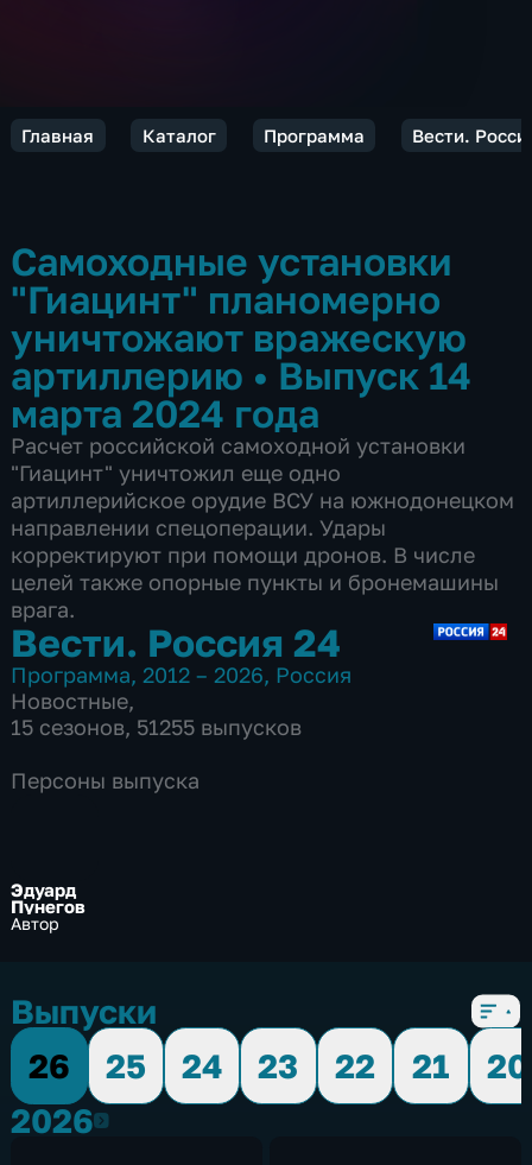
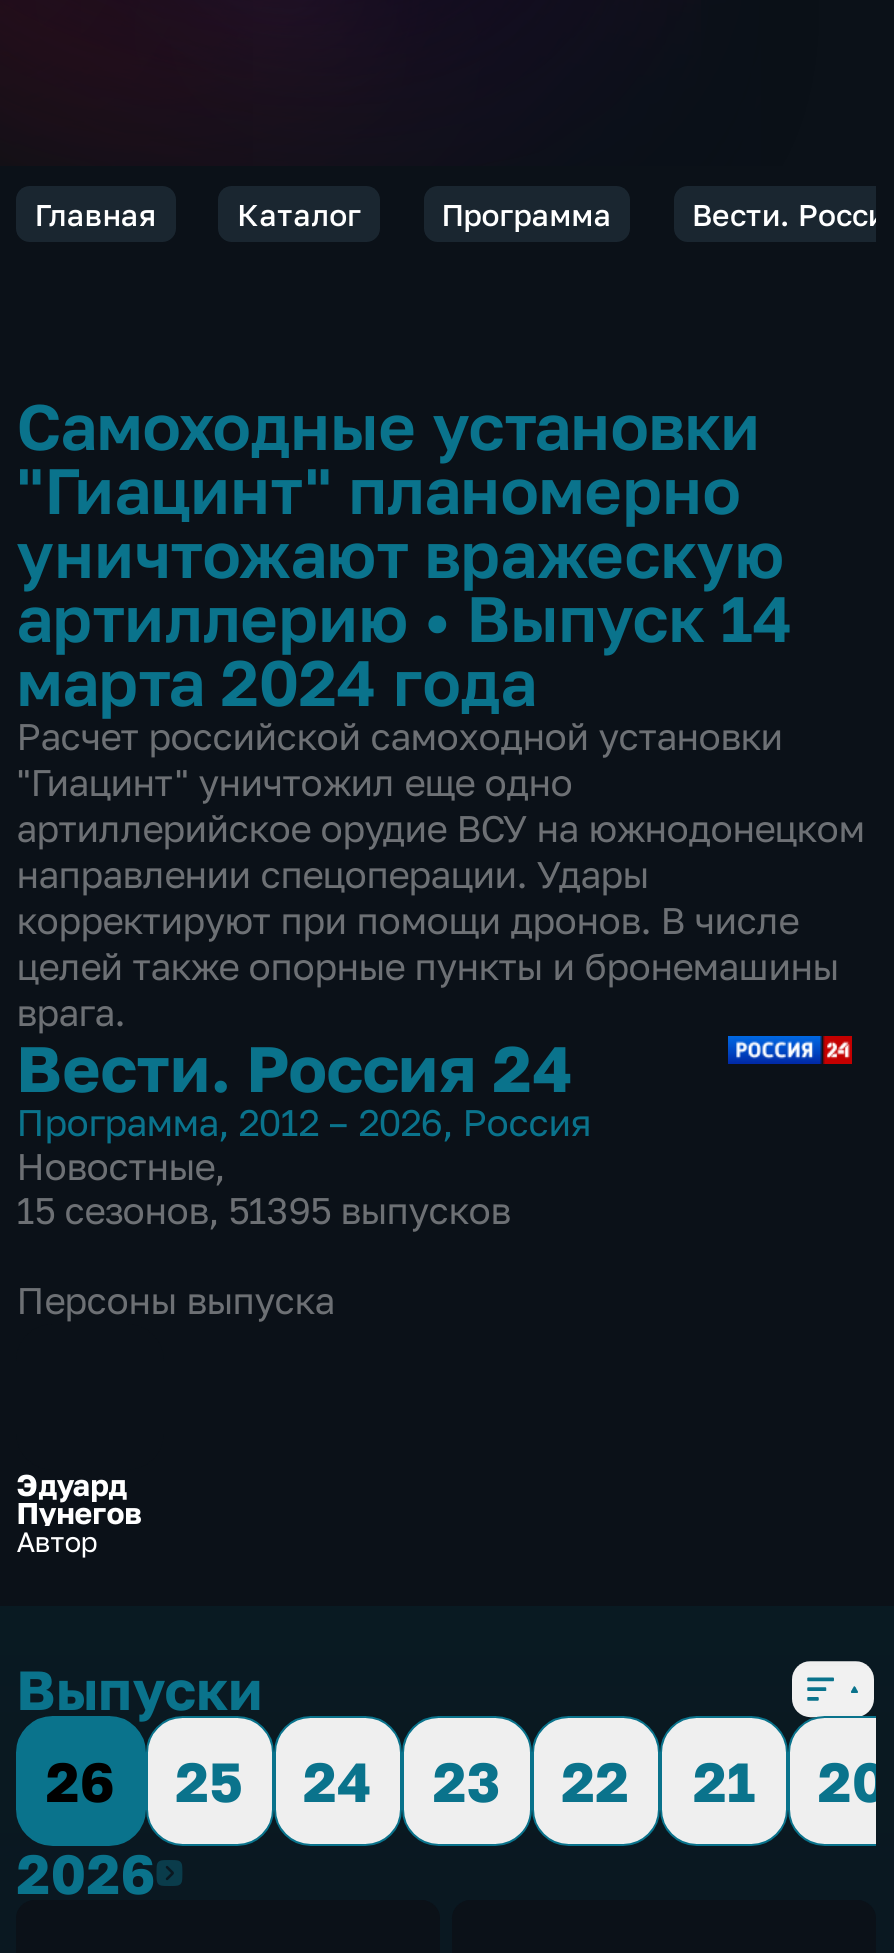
[11,713,302,740] 15 сезонов, 51255 выпусков -> [16,1188,510,1232] 15 сезонов, 51395 выпусков

